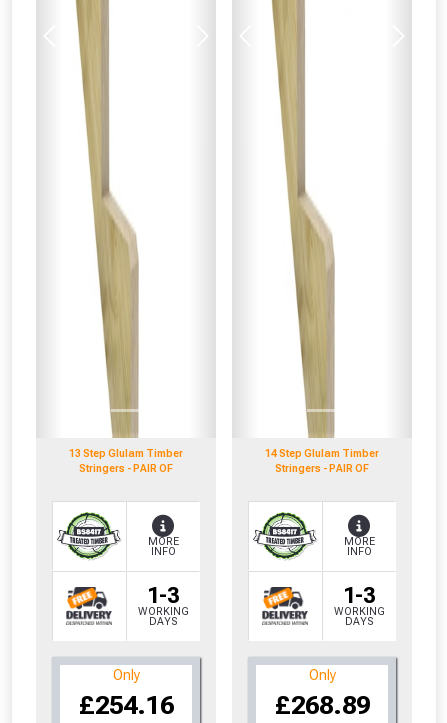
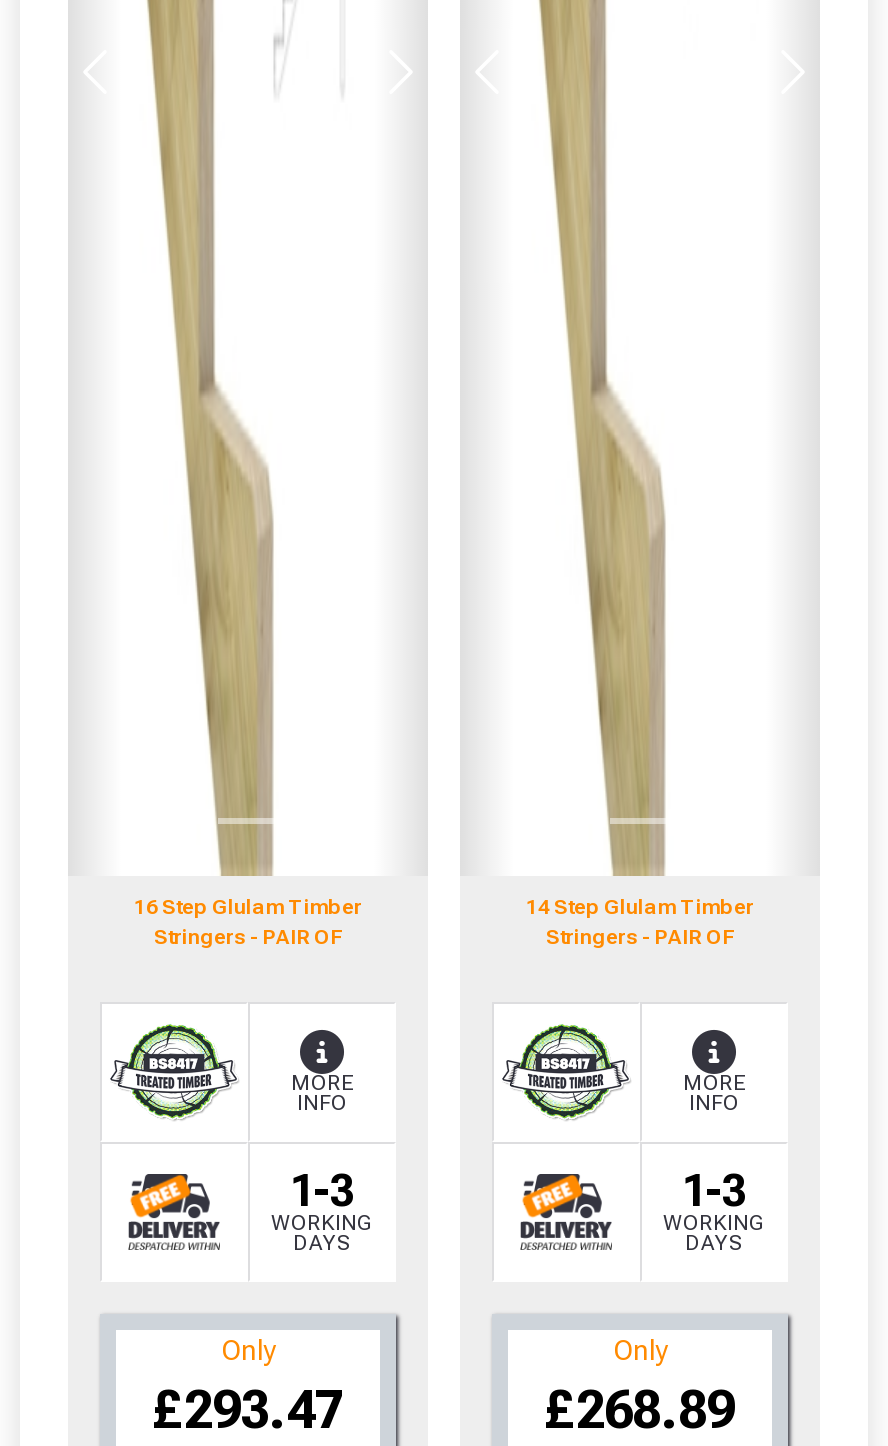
[69,448,183,459] 13 Step Glulam Timber -> [134,896,362,918] 16 Step Glulam Timber
[78,690,173,720] £254.16 -> [153,1380,343,1440] £293.47

